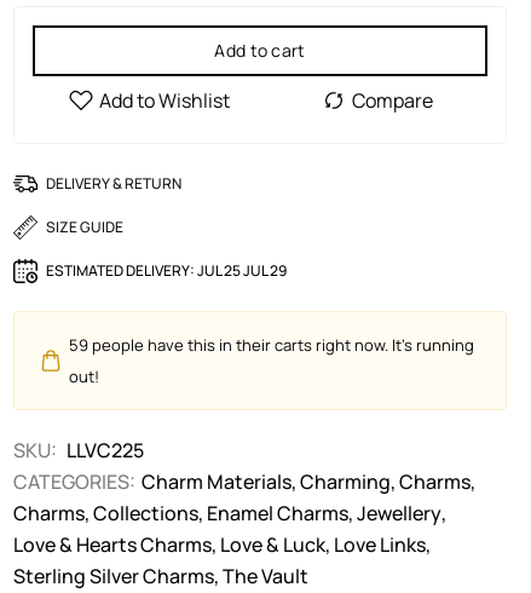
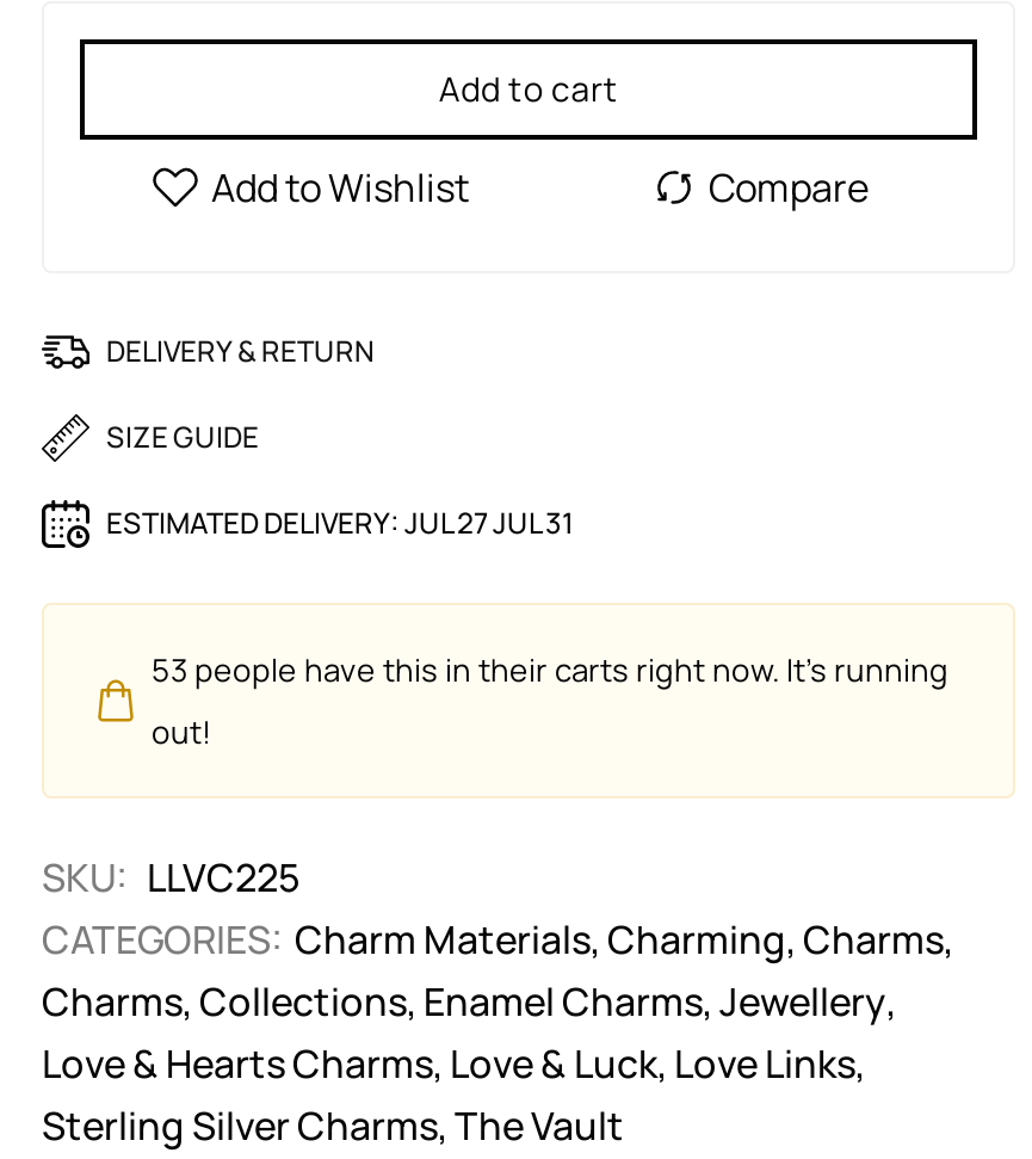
[46,260,287,281] ESTIMATED DELIVERY: JUL 25 JUL 29 -> [106,503,574,543] ESTIMATED DELIVERY: JUL 27 JUL 31
[69,334,474,356] 59 people have this in their carts right now. It's running -> [152,648,948,691] 53 people have this in their carts right now. It's running

